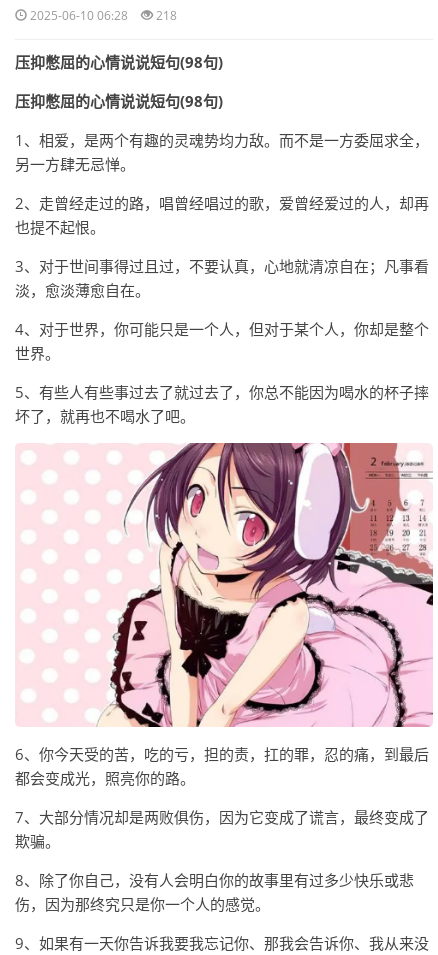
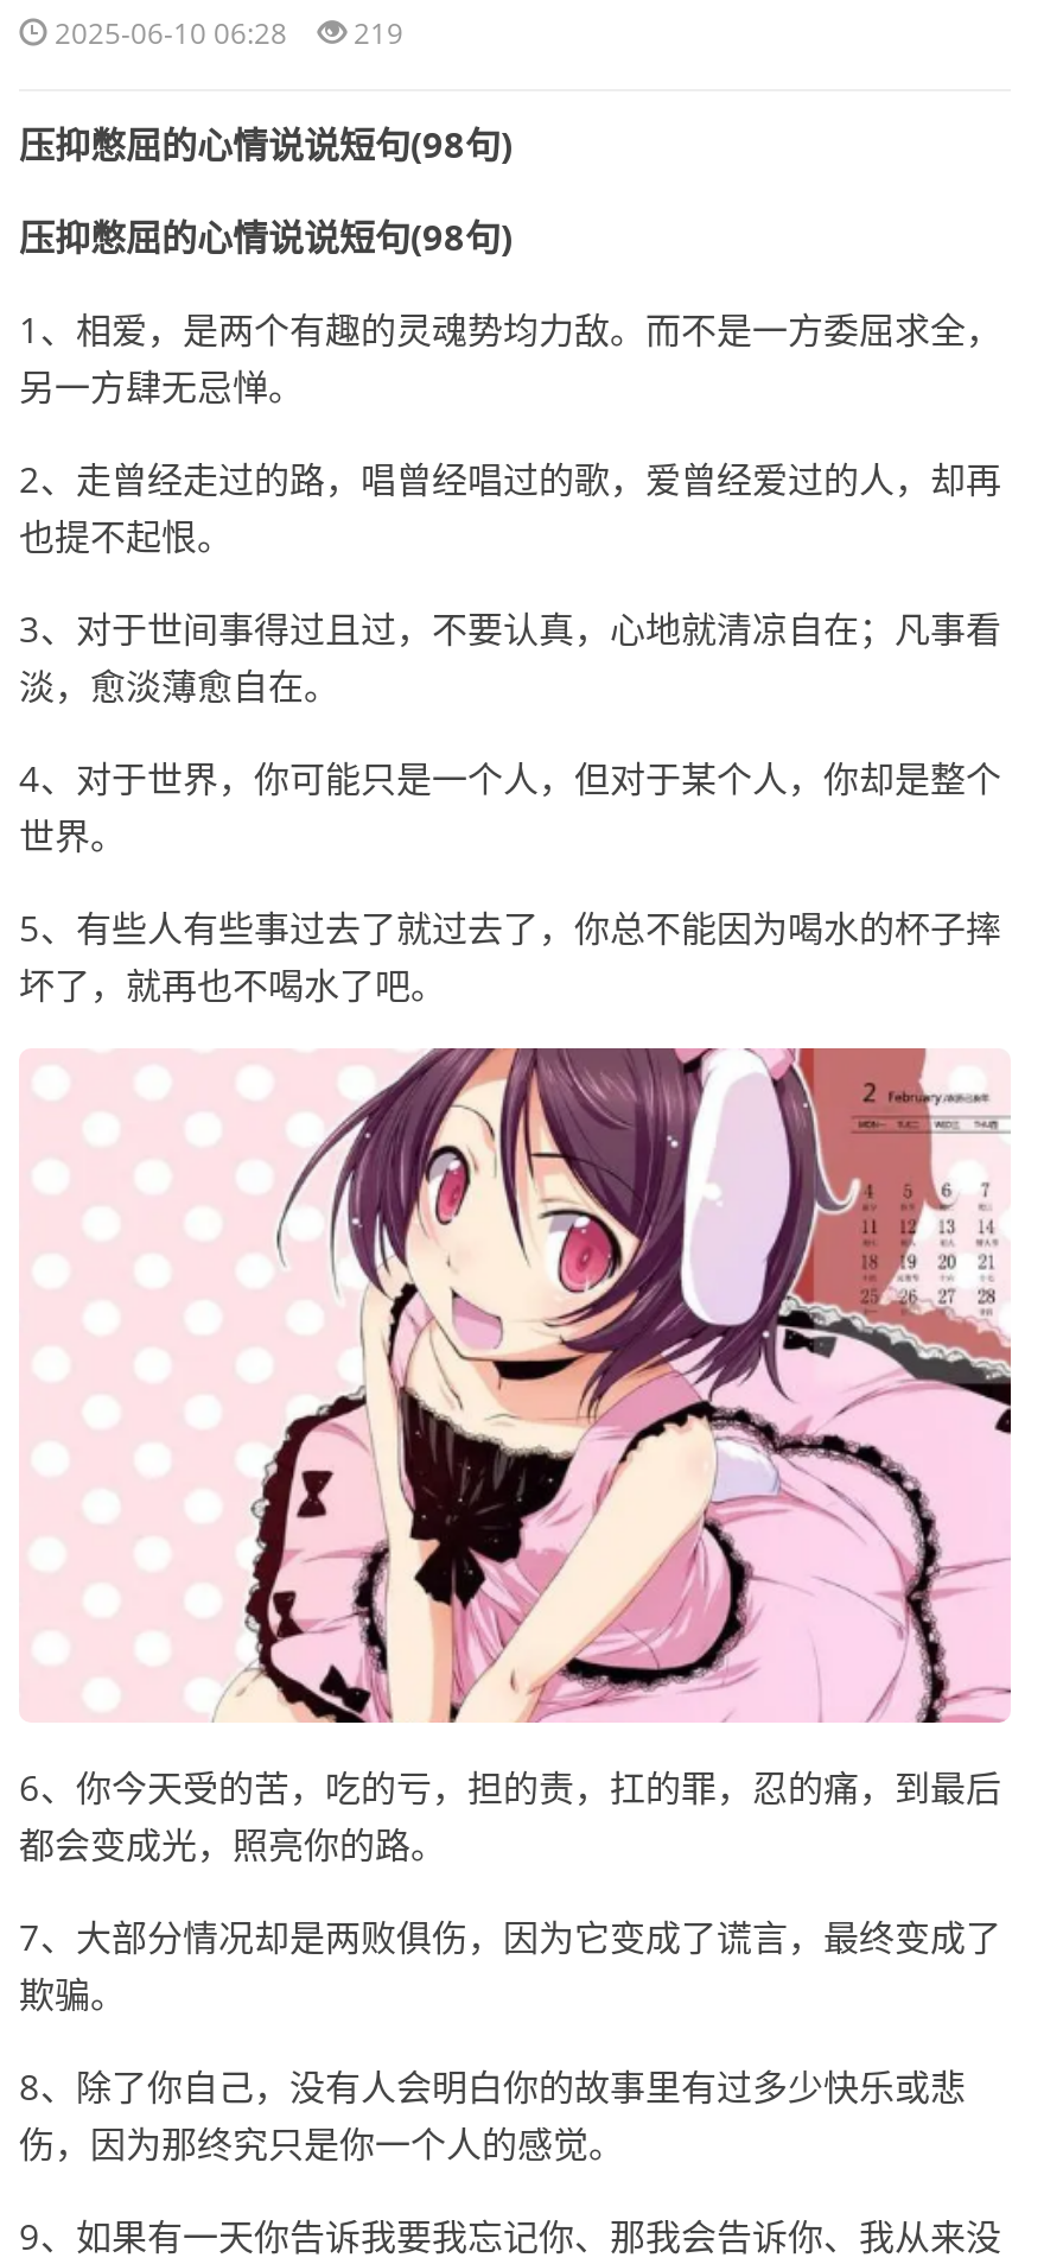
[27,7,177,24] 2025-06-10 06:28 218 -> [47,13,403,53] 2025-06-10 06:28 219

